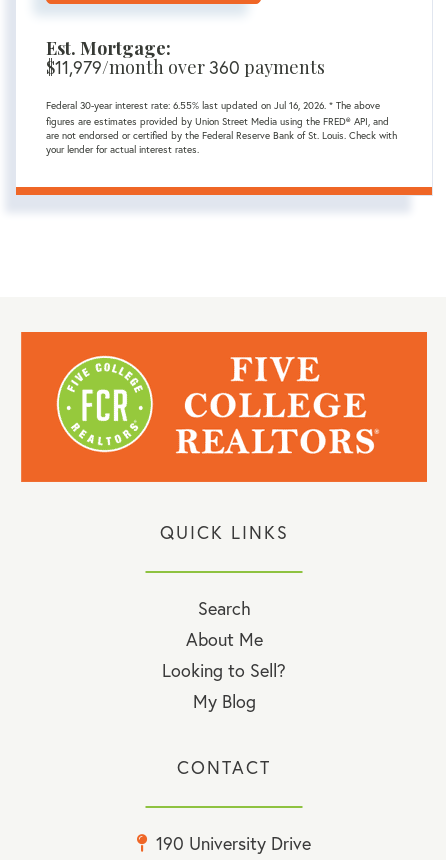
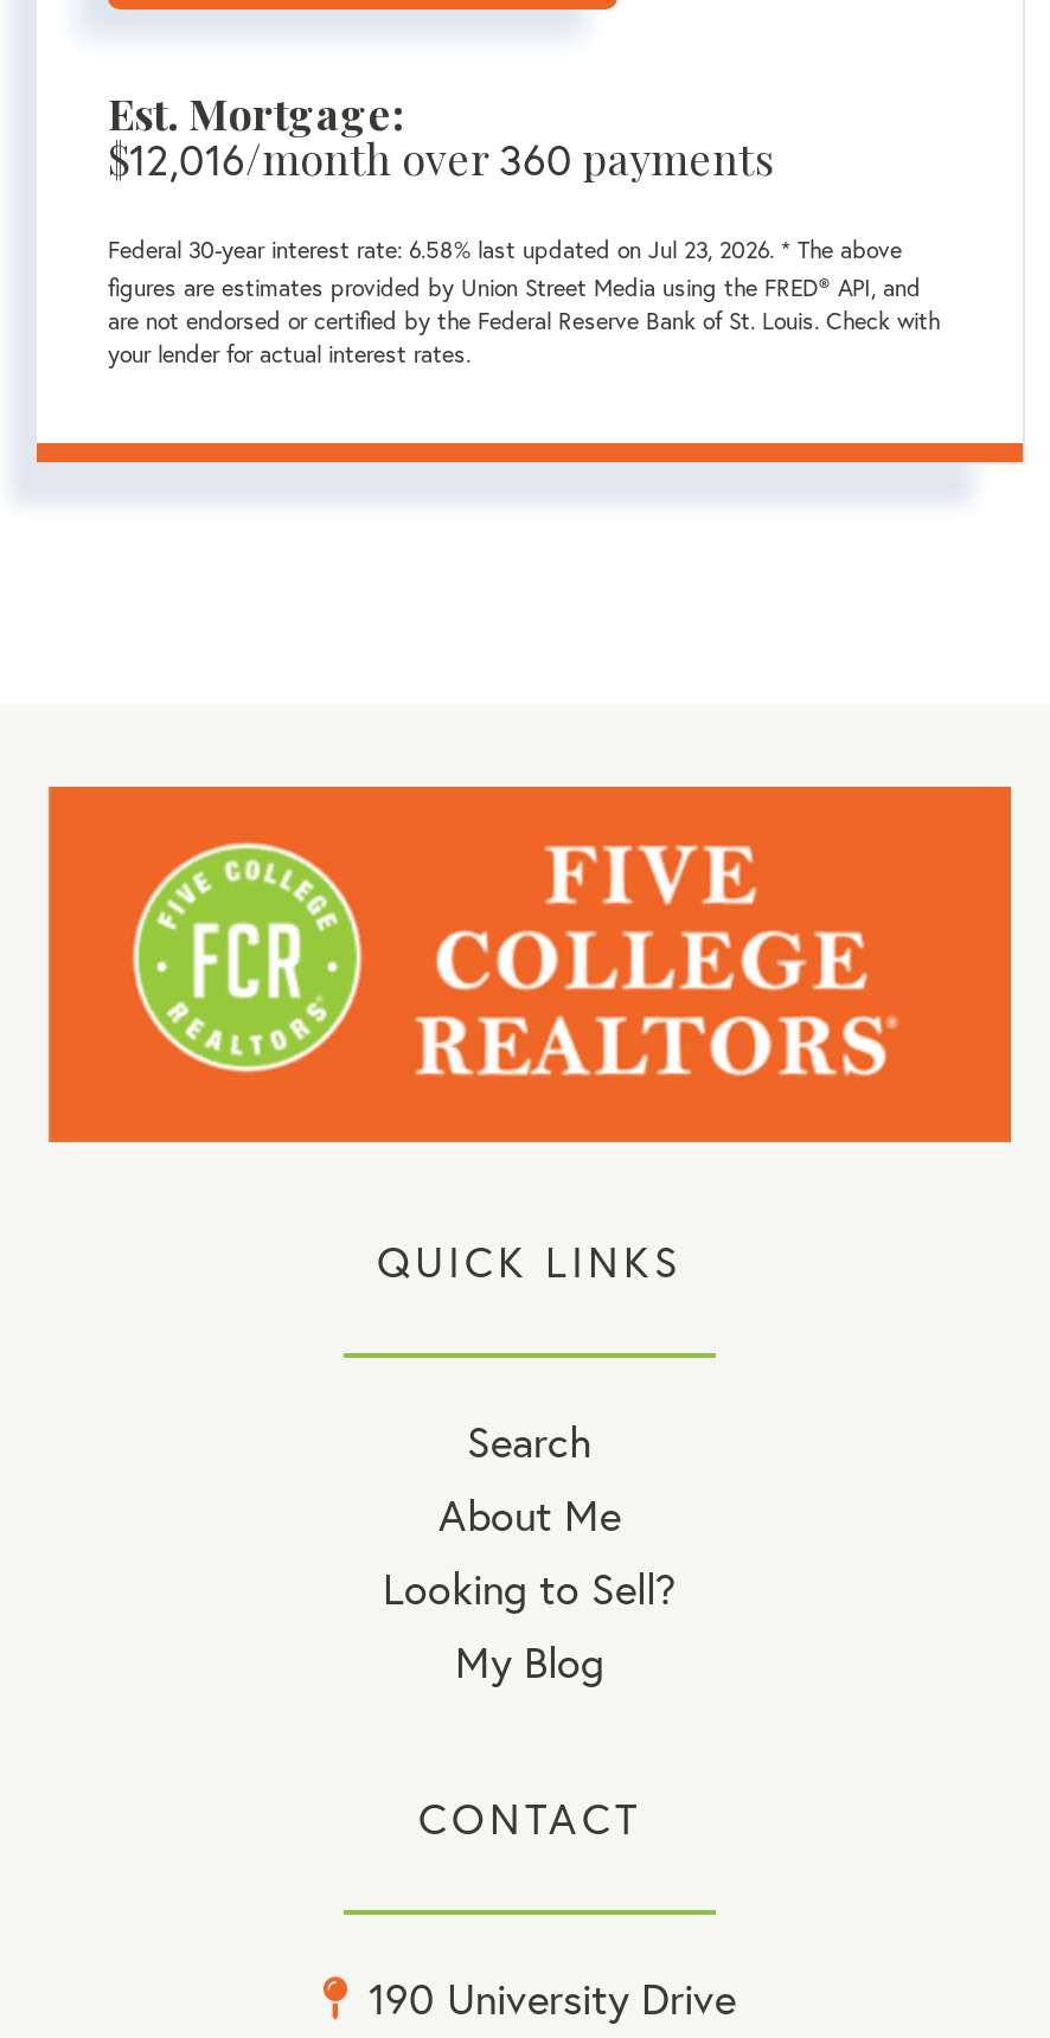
[46,55,325,79] $11,979/month over 360 payments -> [108,129,774,186] $12,016/month over 360 payments
[46,99,380,112] Federal 30-year interest rate: 6.55% last updated on Jul 16, 2026. * The above -> [108,234,902,264] Federal 30-year interest rate: 6.58% last updated on Jul 23, 2026. * The above

